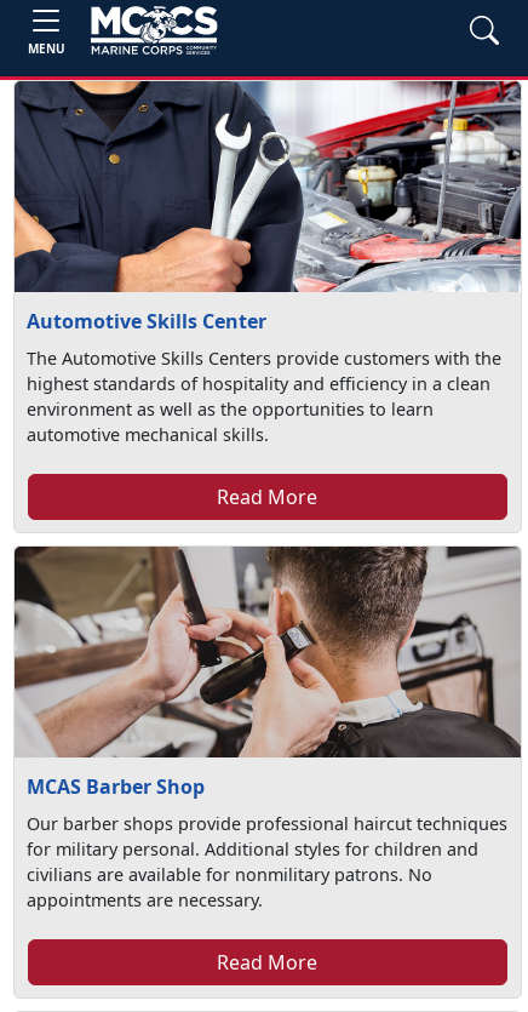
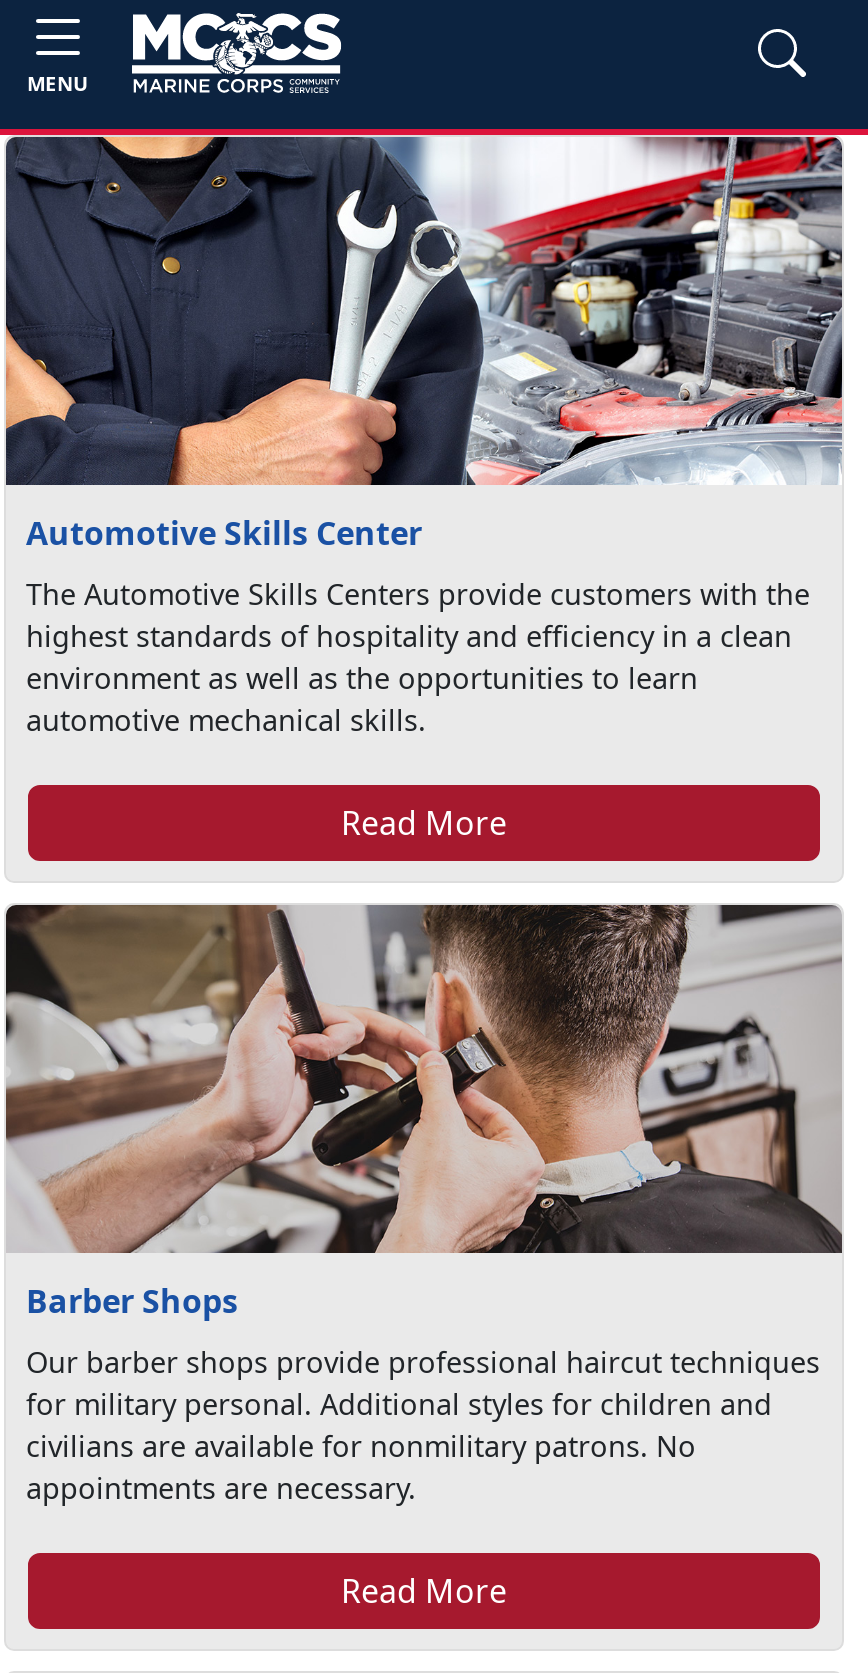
[27,773,205,800] MCAS Barber Shop -> [26,1279,238,1323] Barber Shops

